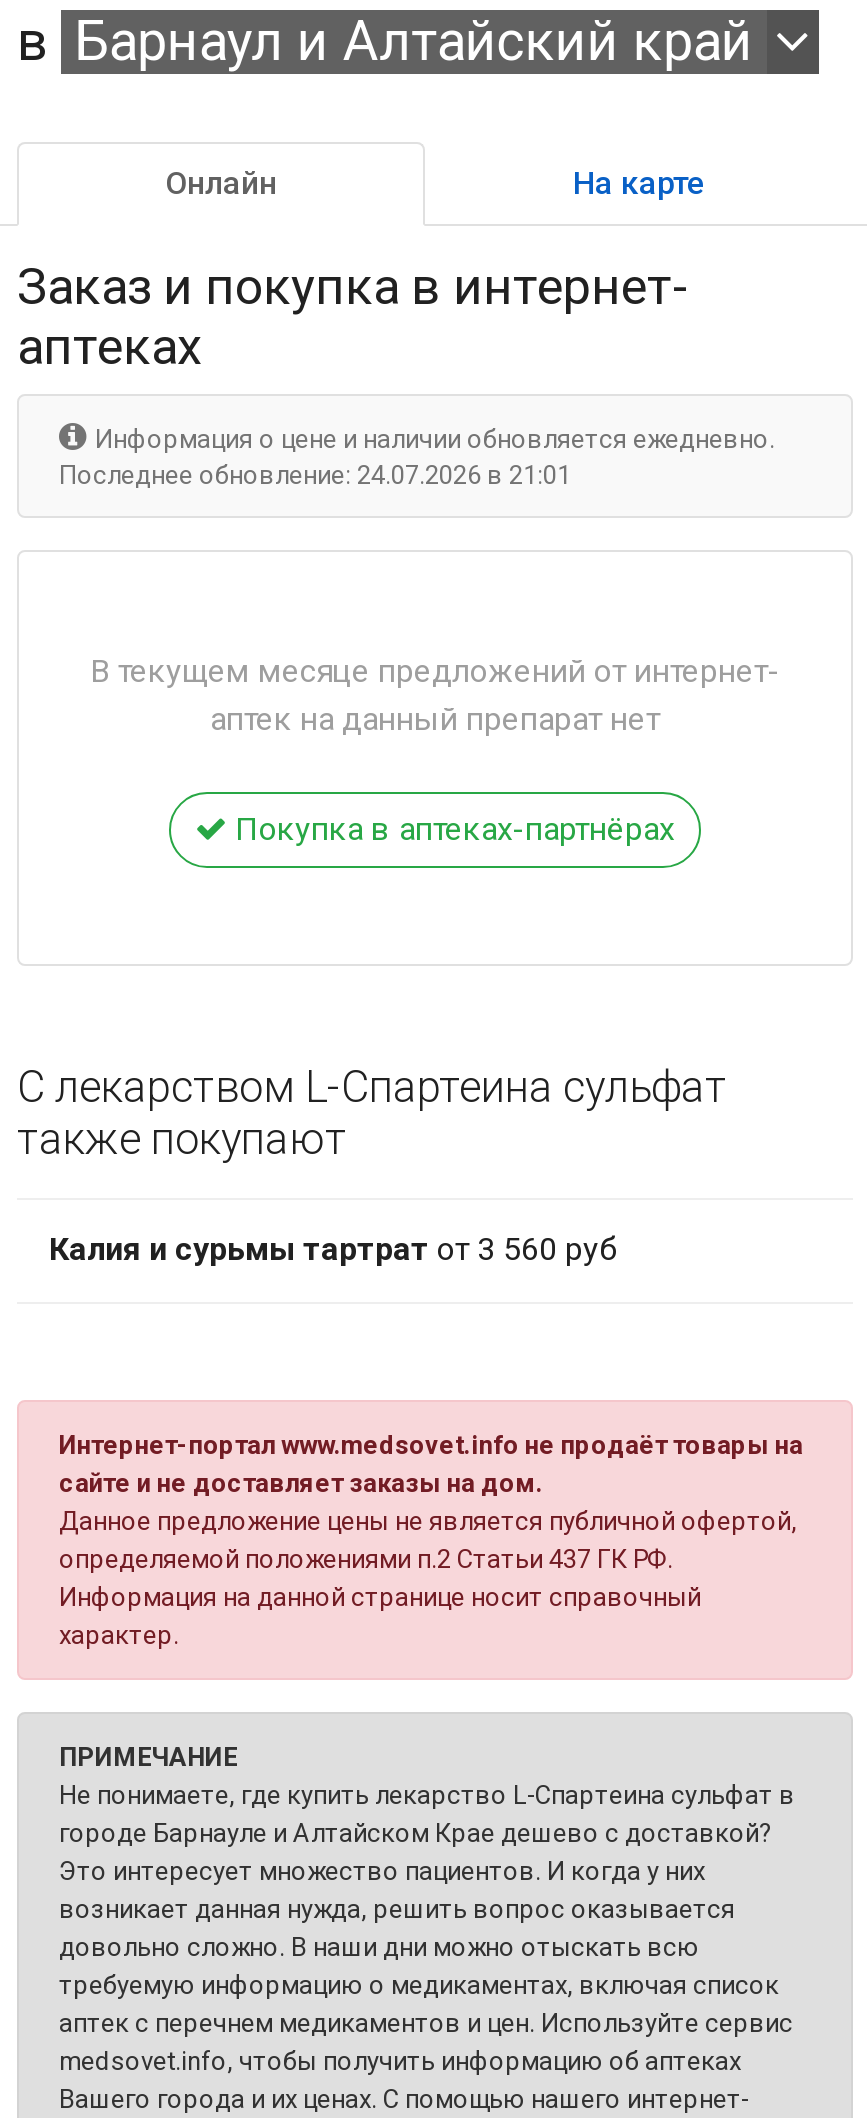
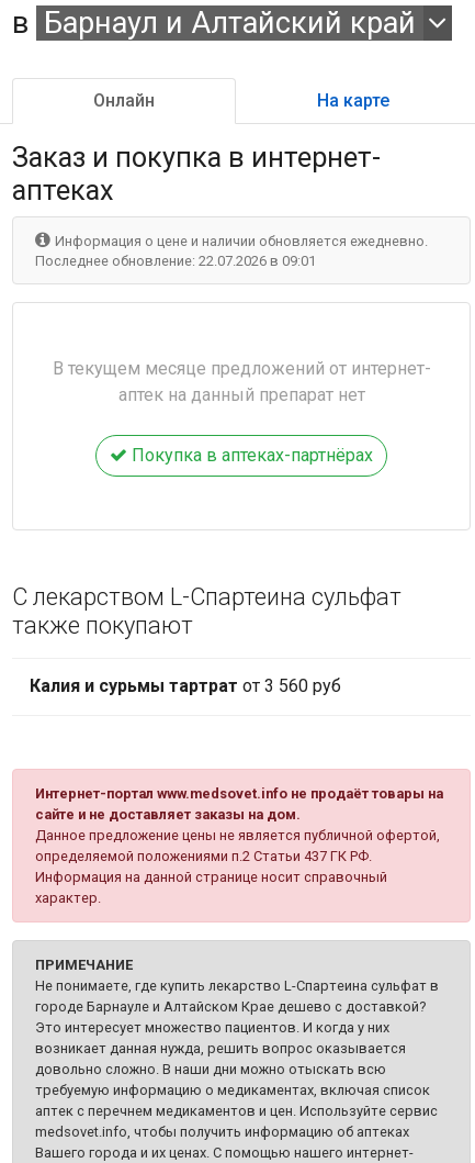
[59,460,571,490] Последнее обновление: 24.07.2026 в 21:01 -> [35,252,316,269] Последнее обновление: 22.07.2026 в 09:01

